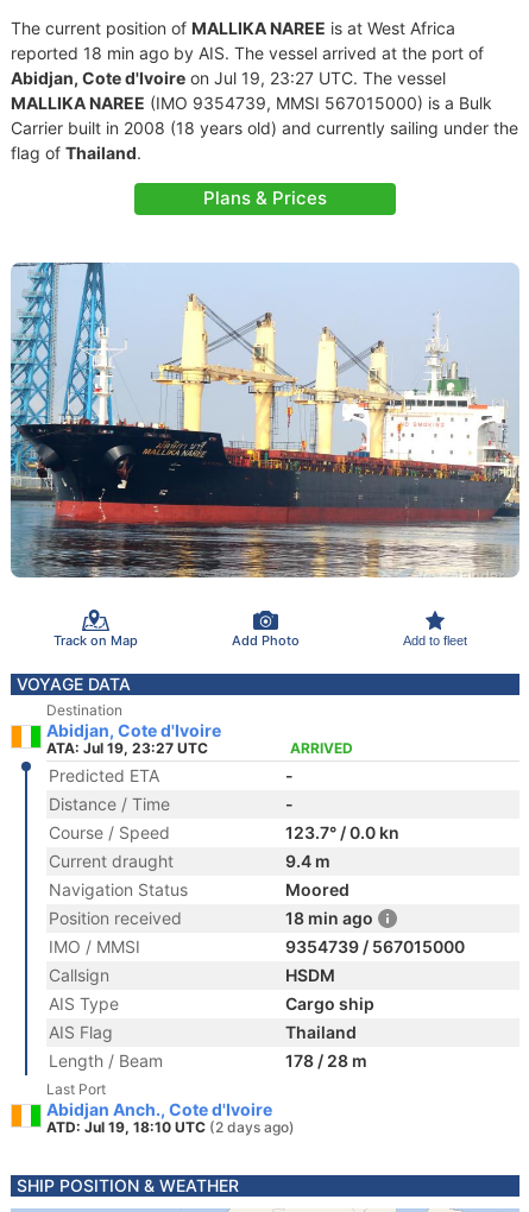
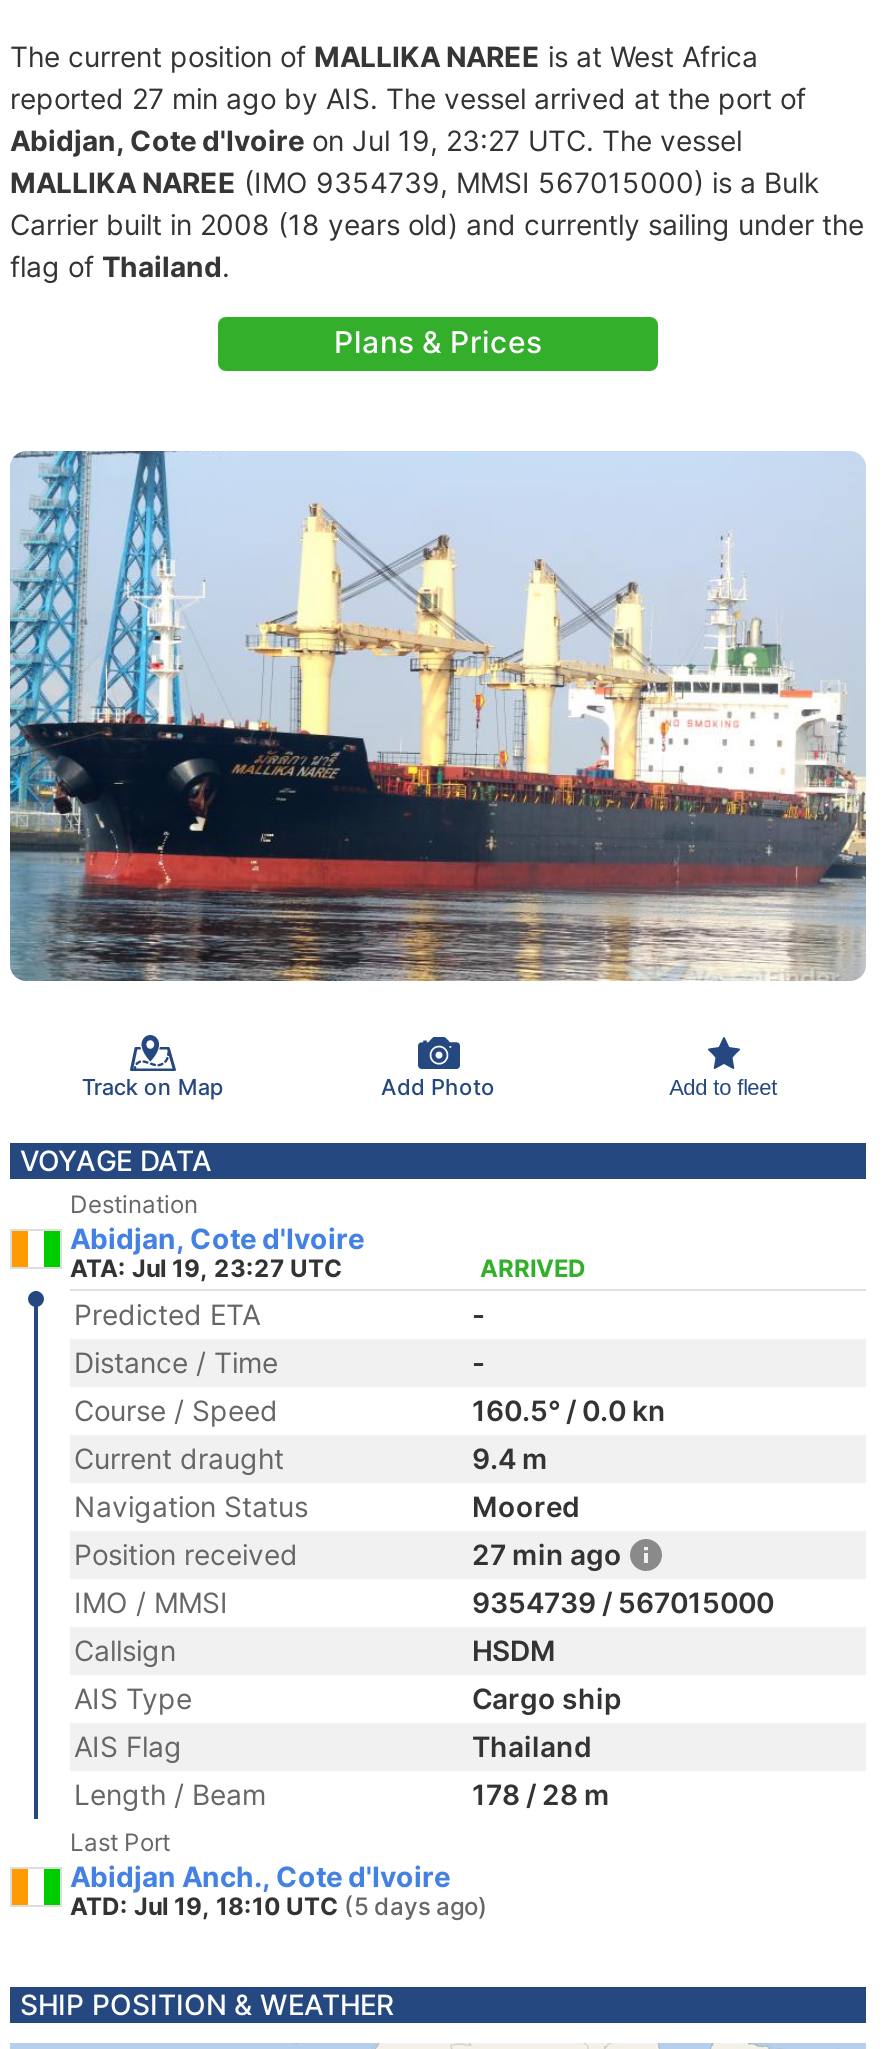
[11,43,484,63] reported 18 min ago by AIS. The vessel arrived at the port of -> [10,81,806,115] reported 27 min ago by AIS. The vessel arrived at the port of
[285,822,399,842] 123.7° / 0.0 kn -> [472,1393,666,1427] 160.5° / 0.0 kn
[285,908,373,928] 18 min ago -> [472,1537,622,1571] 27 min ago
[46,1118,295,1136] ATD: Jul 19, 18:10 UTC (2 days ago) -> [70,1891,488,1921] ATD: Jul 19, 18:10 UTC (5 days ago)

